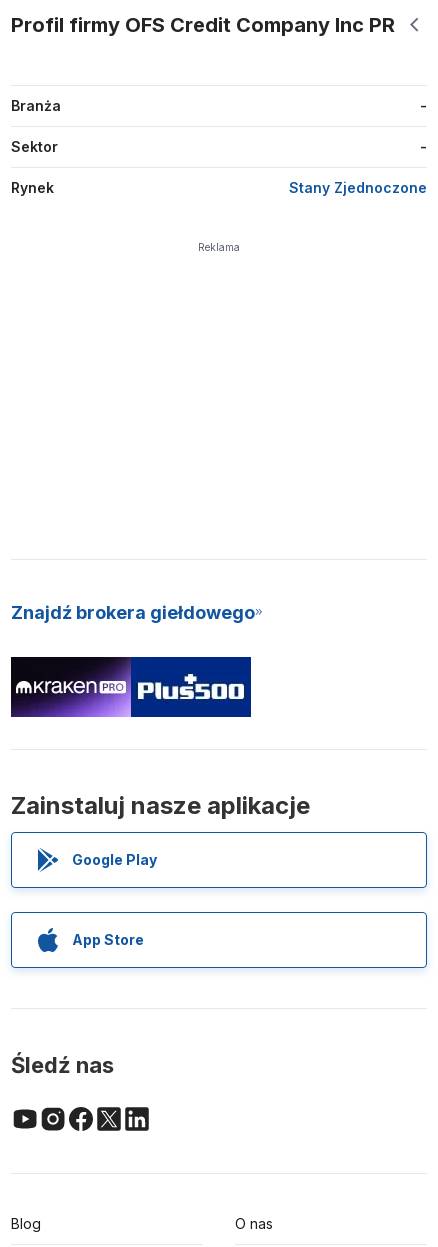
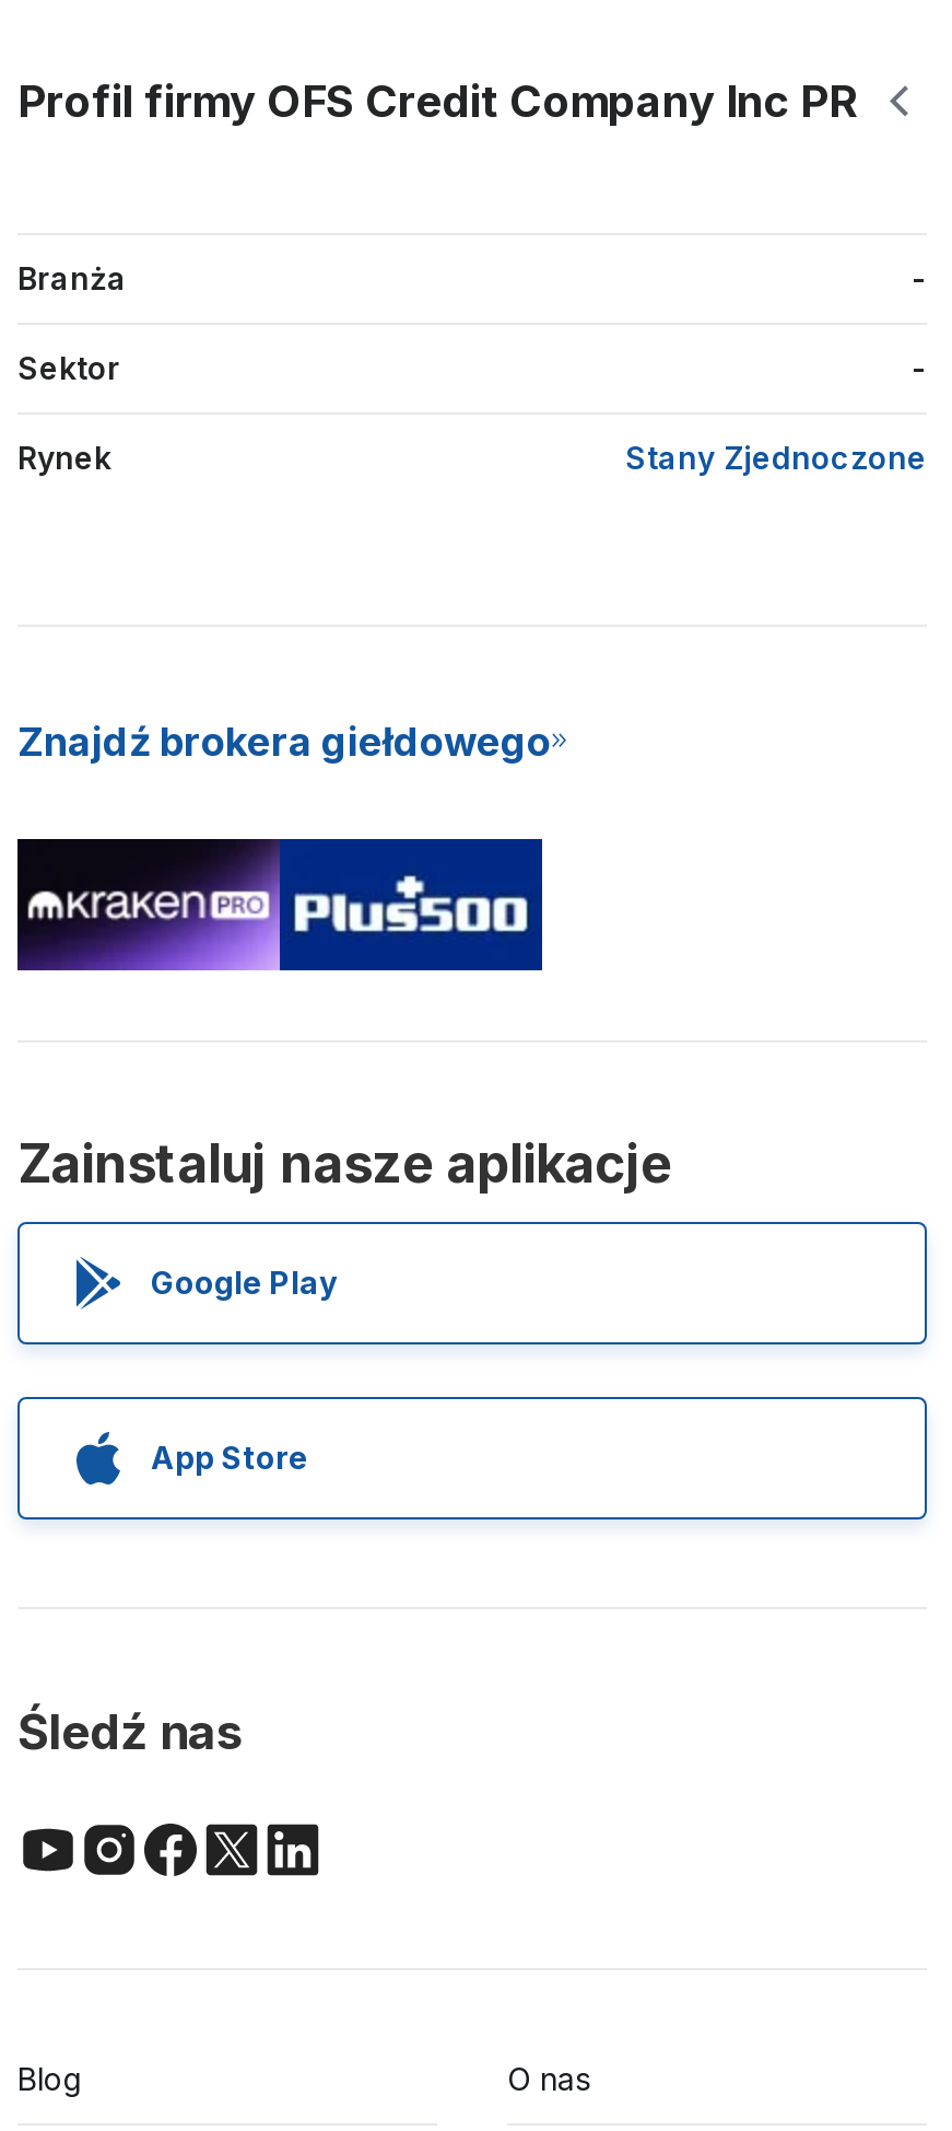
[198,241,240,253] Reklama -> none

